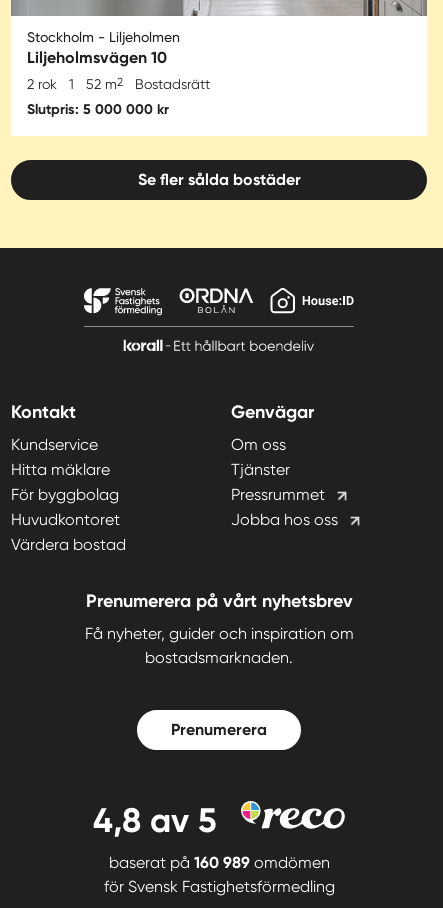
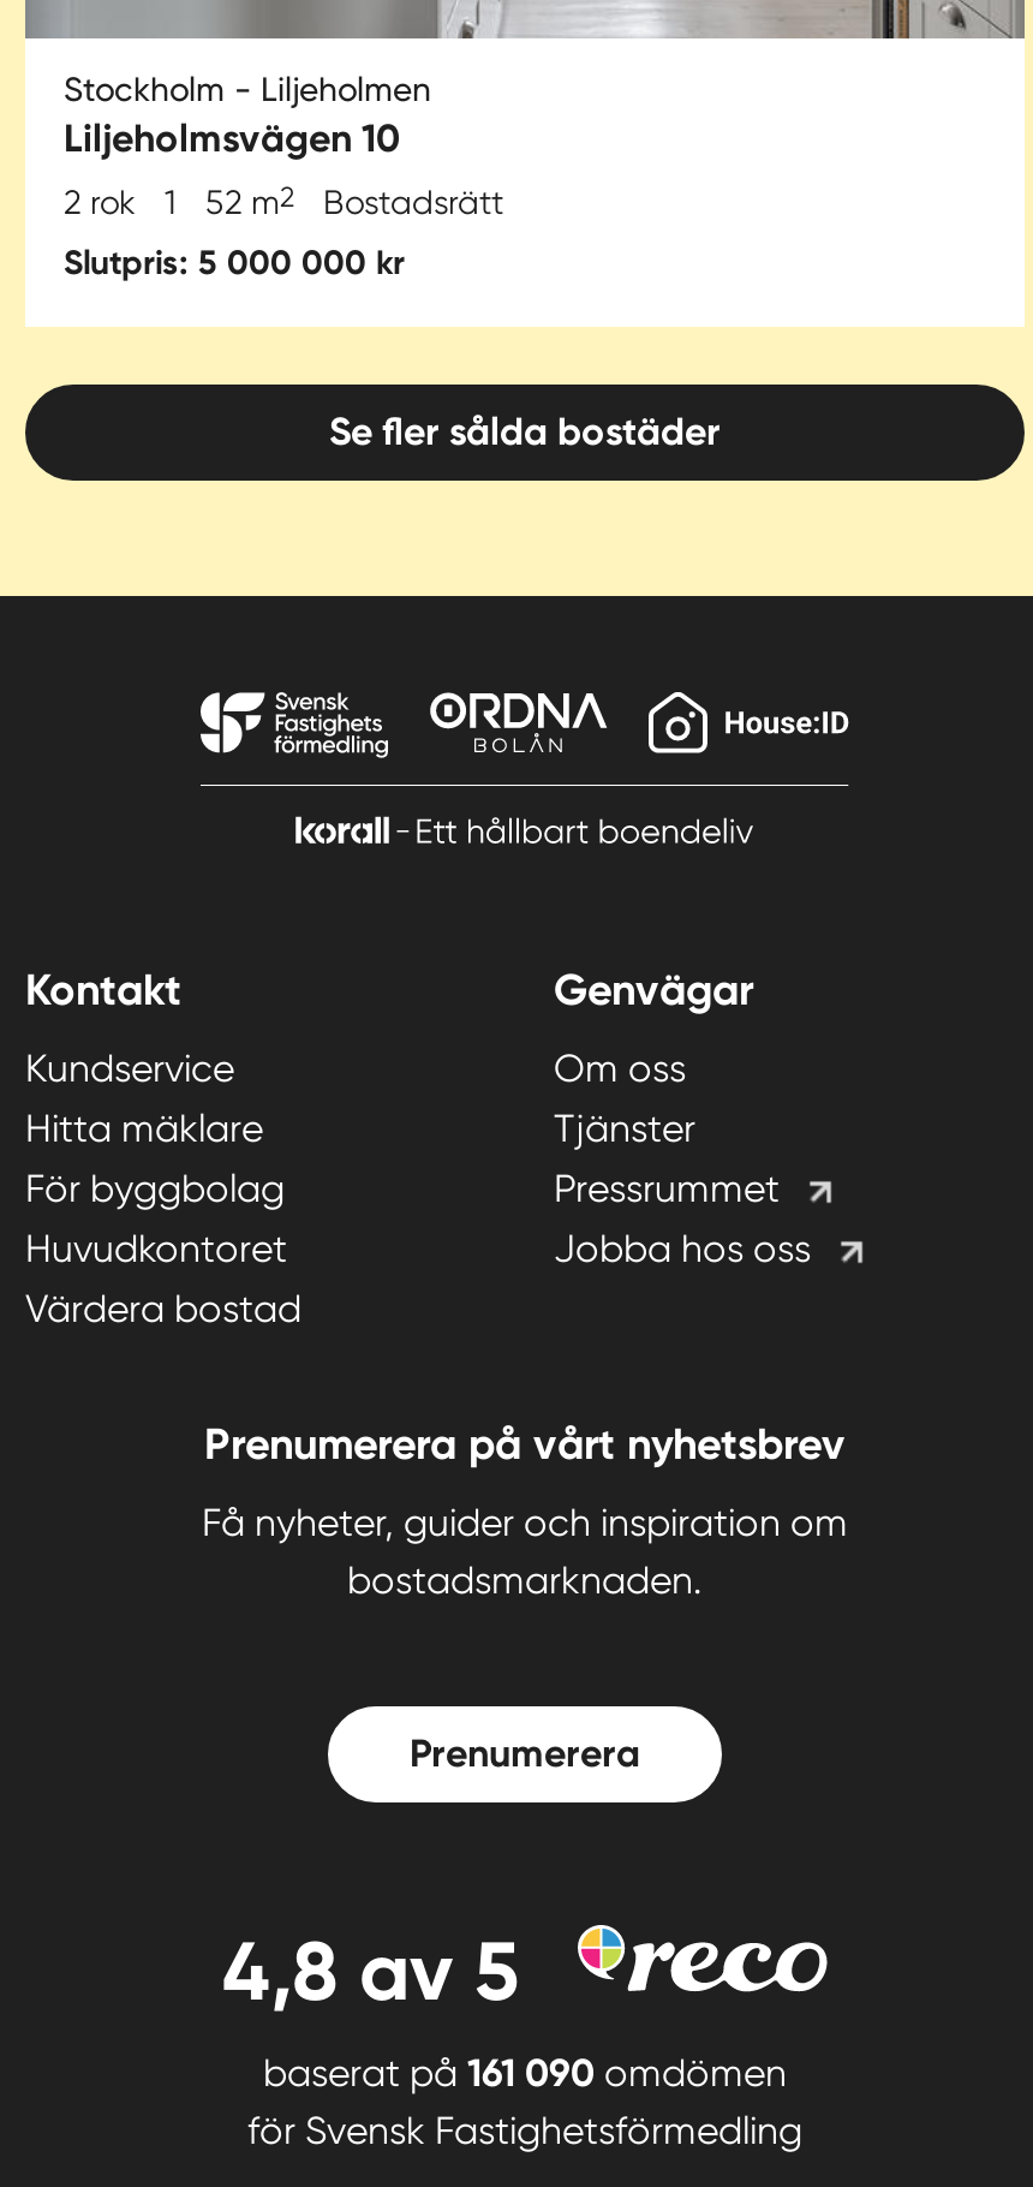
[108,853,329,872] baserat på 160 989 omdömen -> [263,2051,787,2096] baserat på 161 090 omdömen

